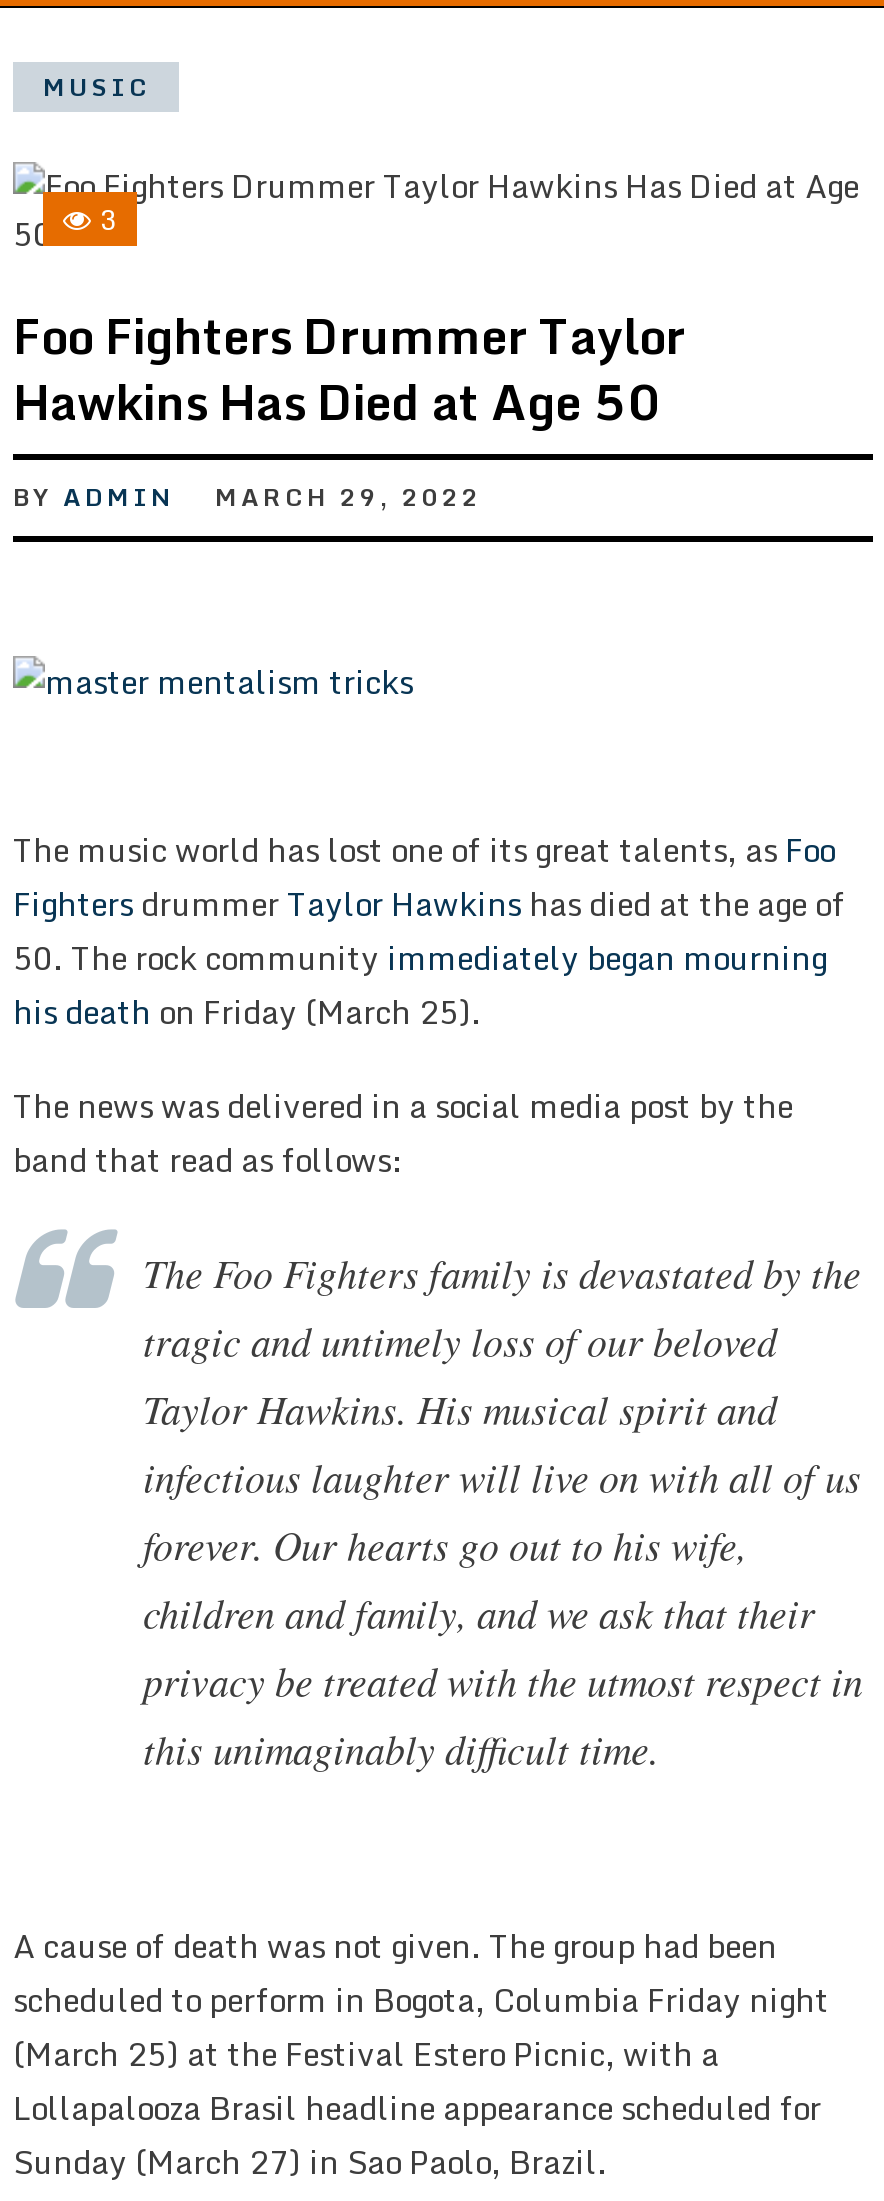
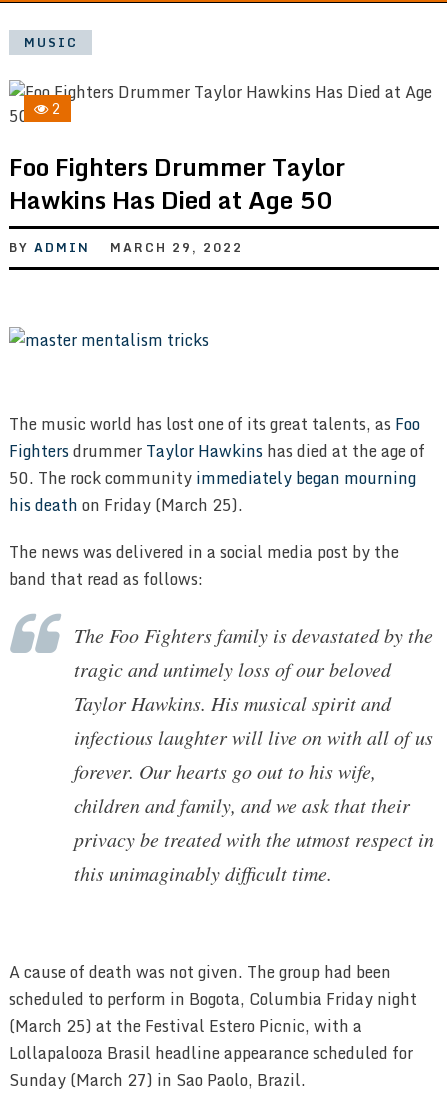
[91,195,117,241] 3 -> [48,97,61,120] 2

